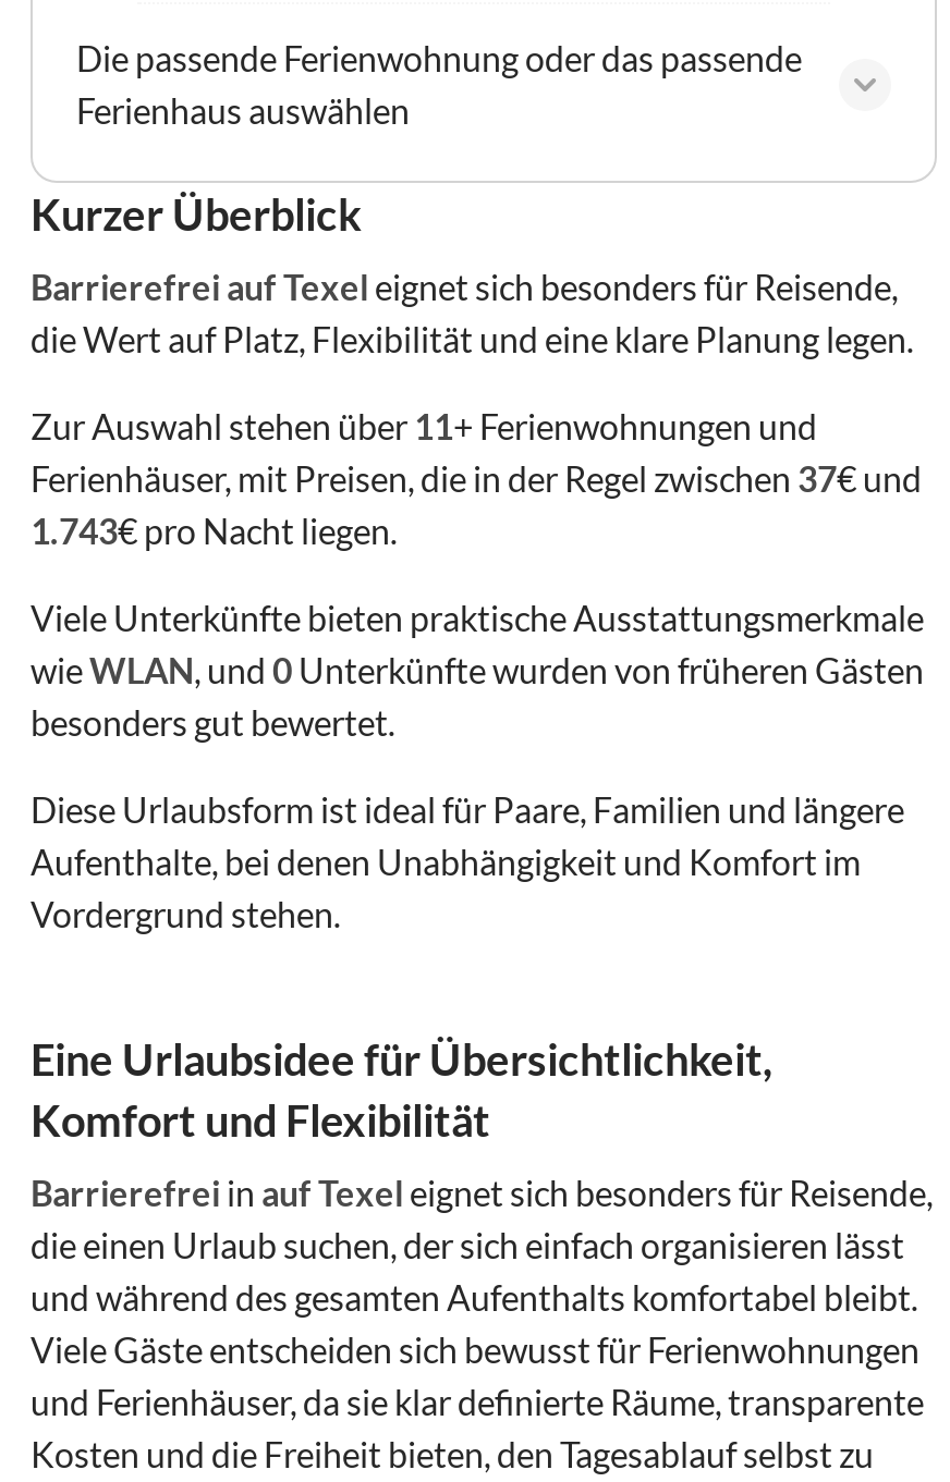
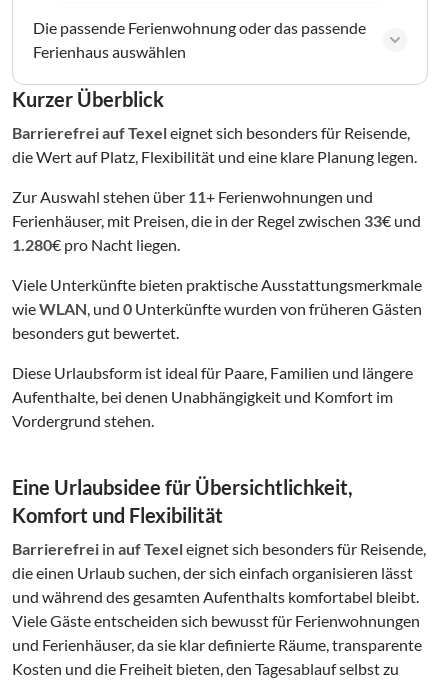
[31,458,922,500] Ferienhäuser, mit Preisen, die in der Regel zwischen 37€ und -> [12,211,421,230] Ferienhäuser, mit Preisen, die in der Regel zwischen 33€ und
[31,511,397,552] 1.743€ pro Nacht liegen. -> [12,235,180,254] 1.280€ pro Nacht liegen.

